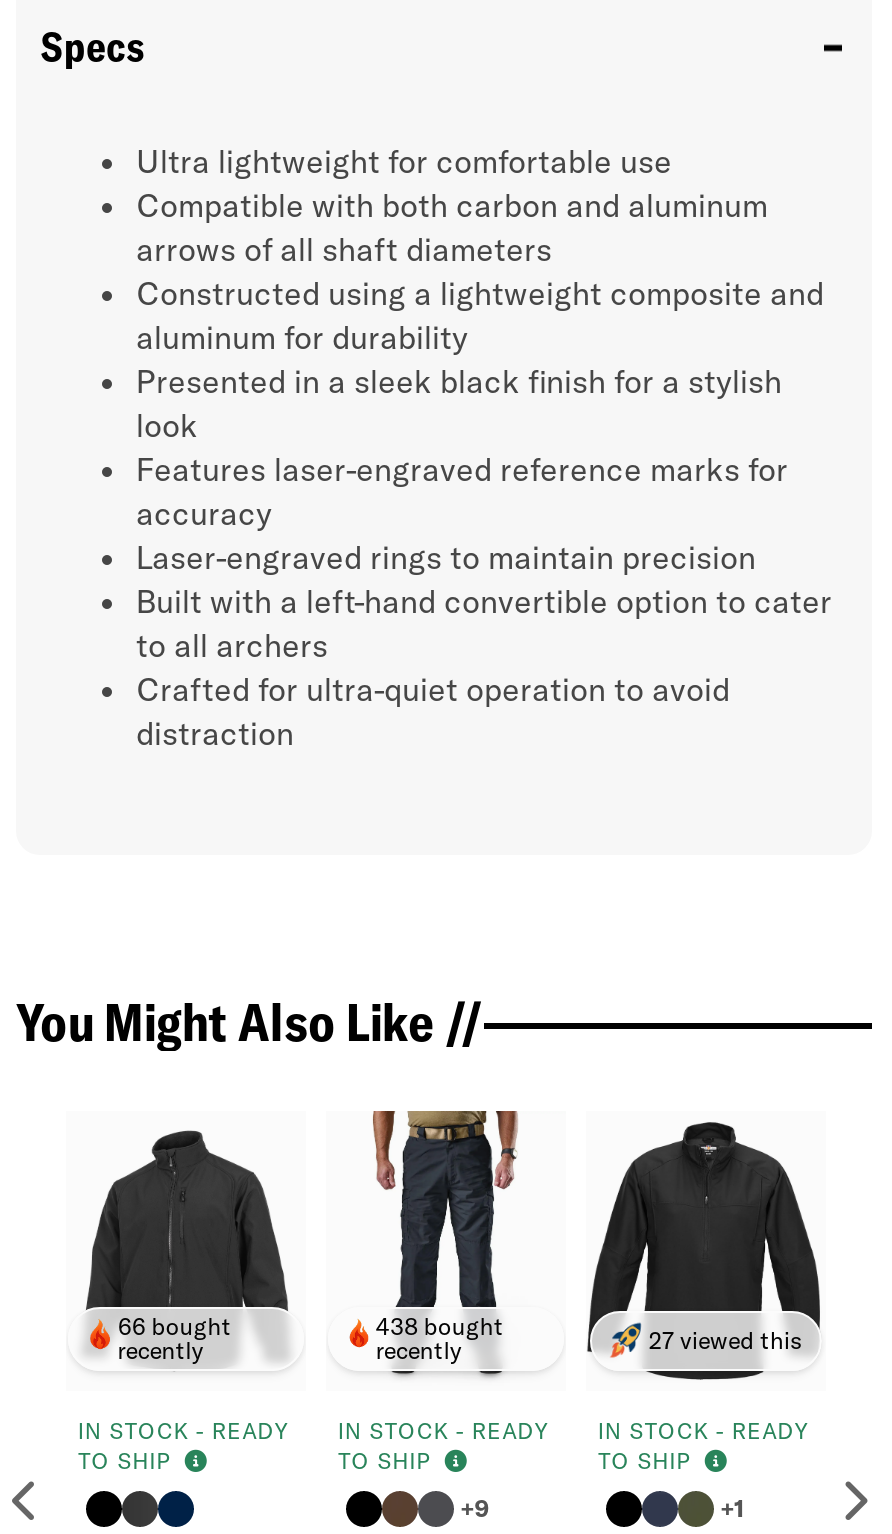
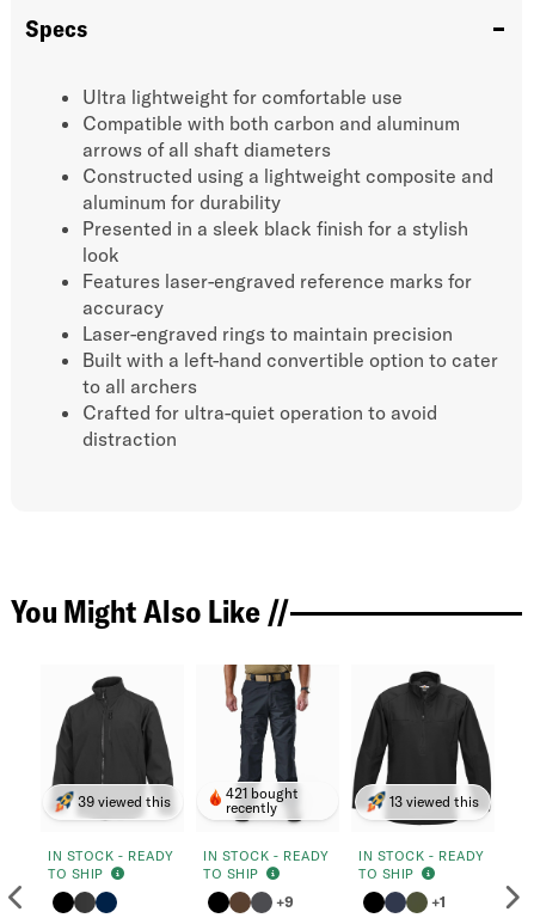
[118,1311,232,1365] 66 bought | recently -> [77,793,170,811] 39 viewed this
[376,1311,504,1341] 438 bought -> [226,784,299,802] 421 bought
[648,1325,802,1355] 27 viewed this -> [389,793,479,811] 13 viewed this

